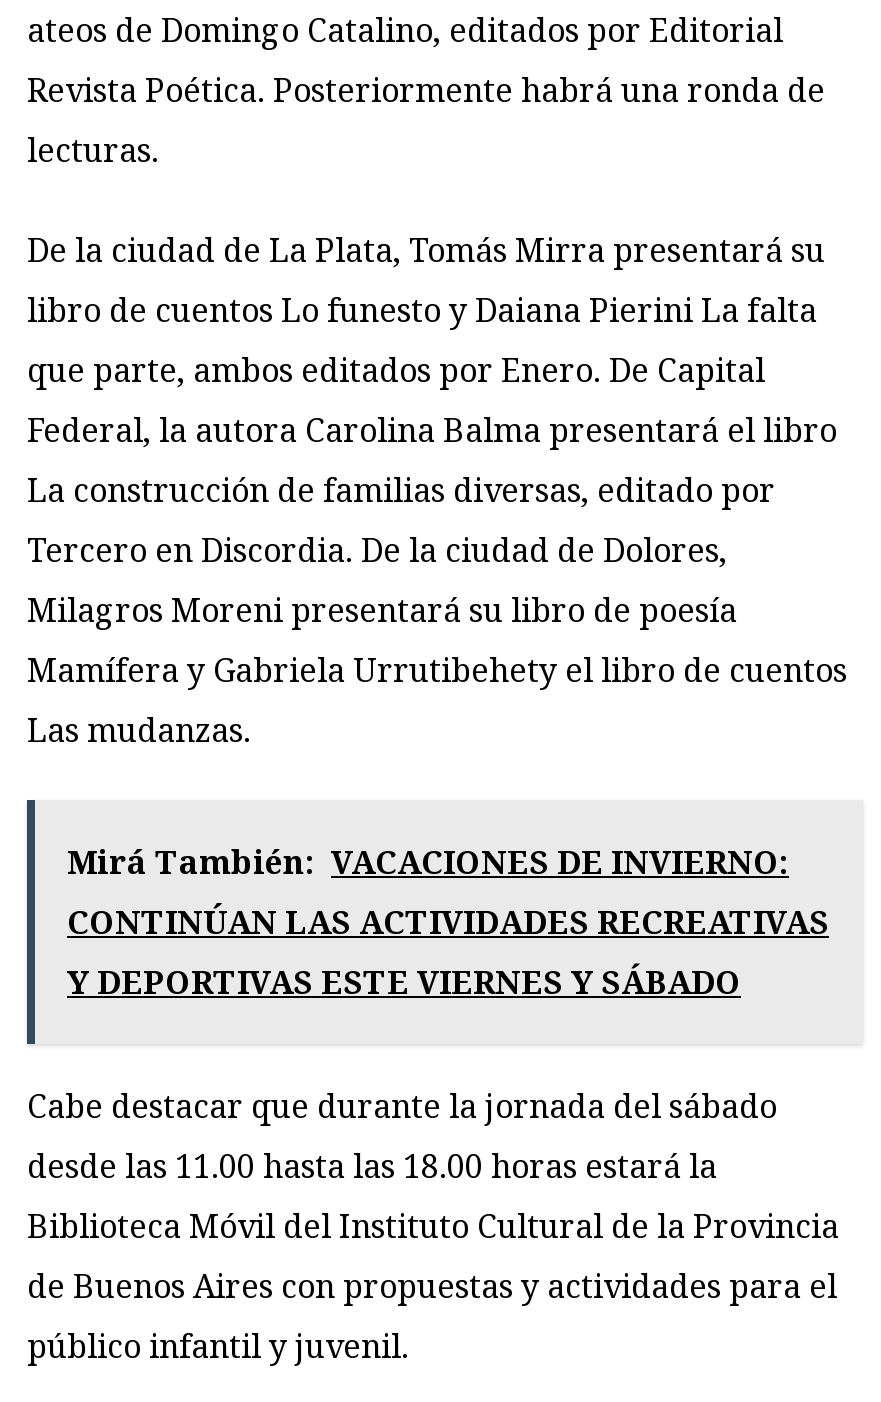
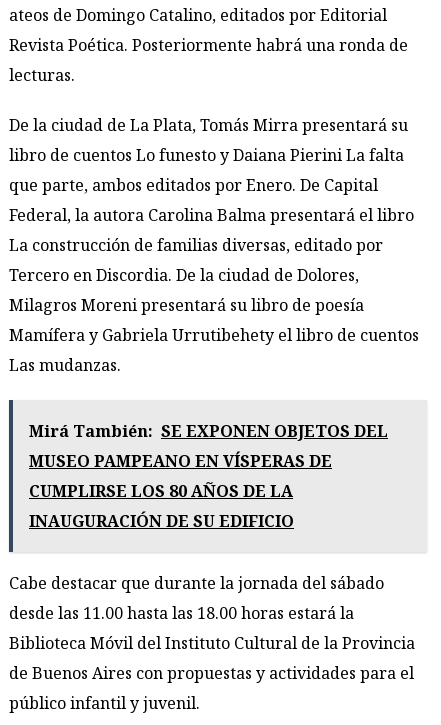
[67,841,829,1005] Mirá También: VACACIONES DE INVIERNO: | CONTINÚAN LAS ACTIVIDADES RECREATIVAS | Y DEPORTIVAS ESTE VIERNES Y SÁBADO -> [29,420,388,532] Mirá También: SE EXPONEN OBJETOS DEL | MUSEO PAMPEANO EN VÍSPERAS DE | CUMPLIRSE LOS 80 AÑOS DE LA | INAUGURACIÓN DE SU EDIFICIO

